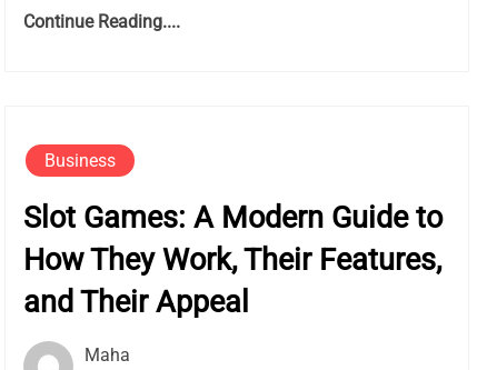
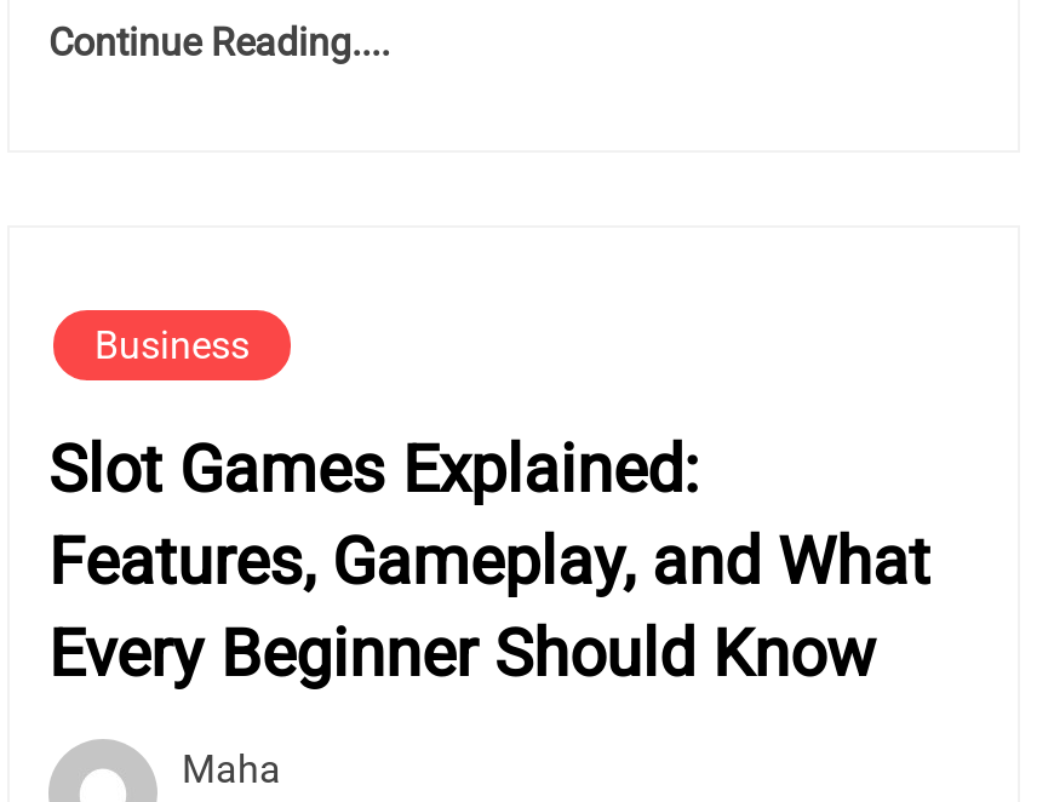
[23,200,443,320] Slot Games: A Modern Guide to | How They Work, Their Features, | and Their Appeal -> [48,431,930,693] Slot Games Explained: | Features, Gameplay, and What | Every Beginner Should Know

